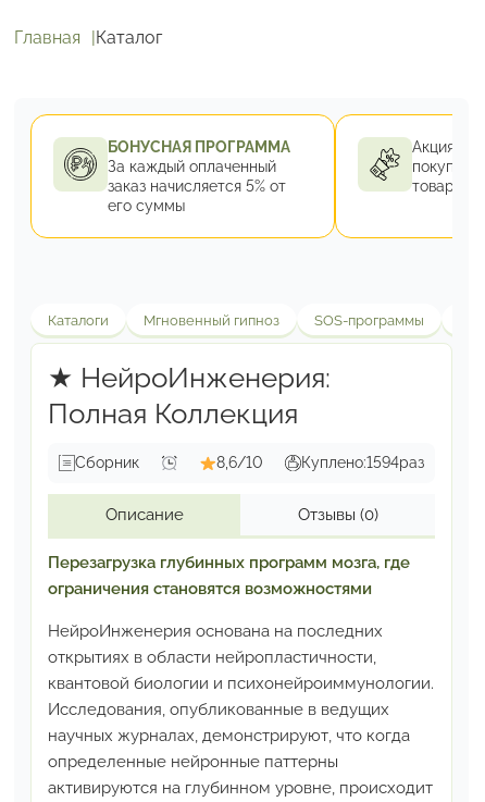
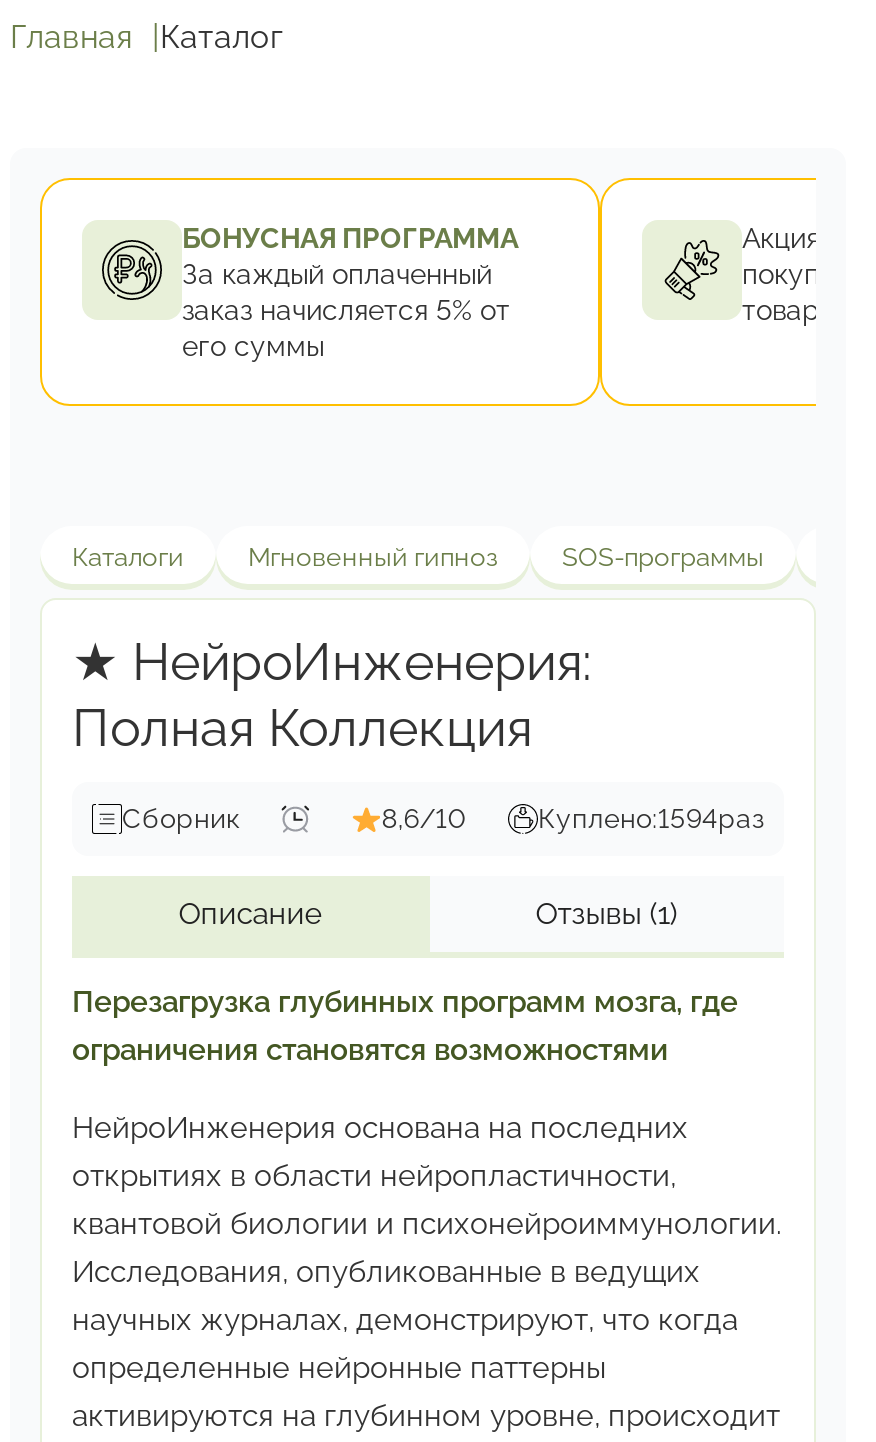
[297,505,378,525] Отзывы (0) -> [536,896,678,932] Отзывы (1)

